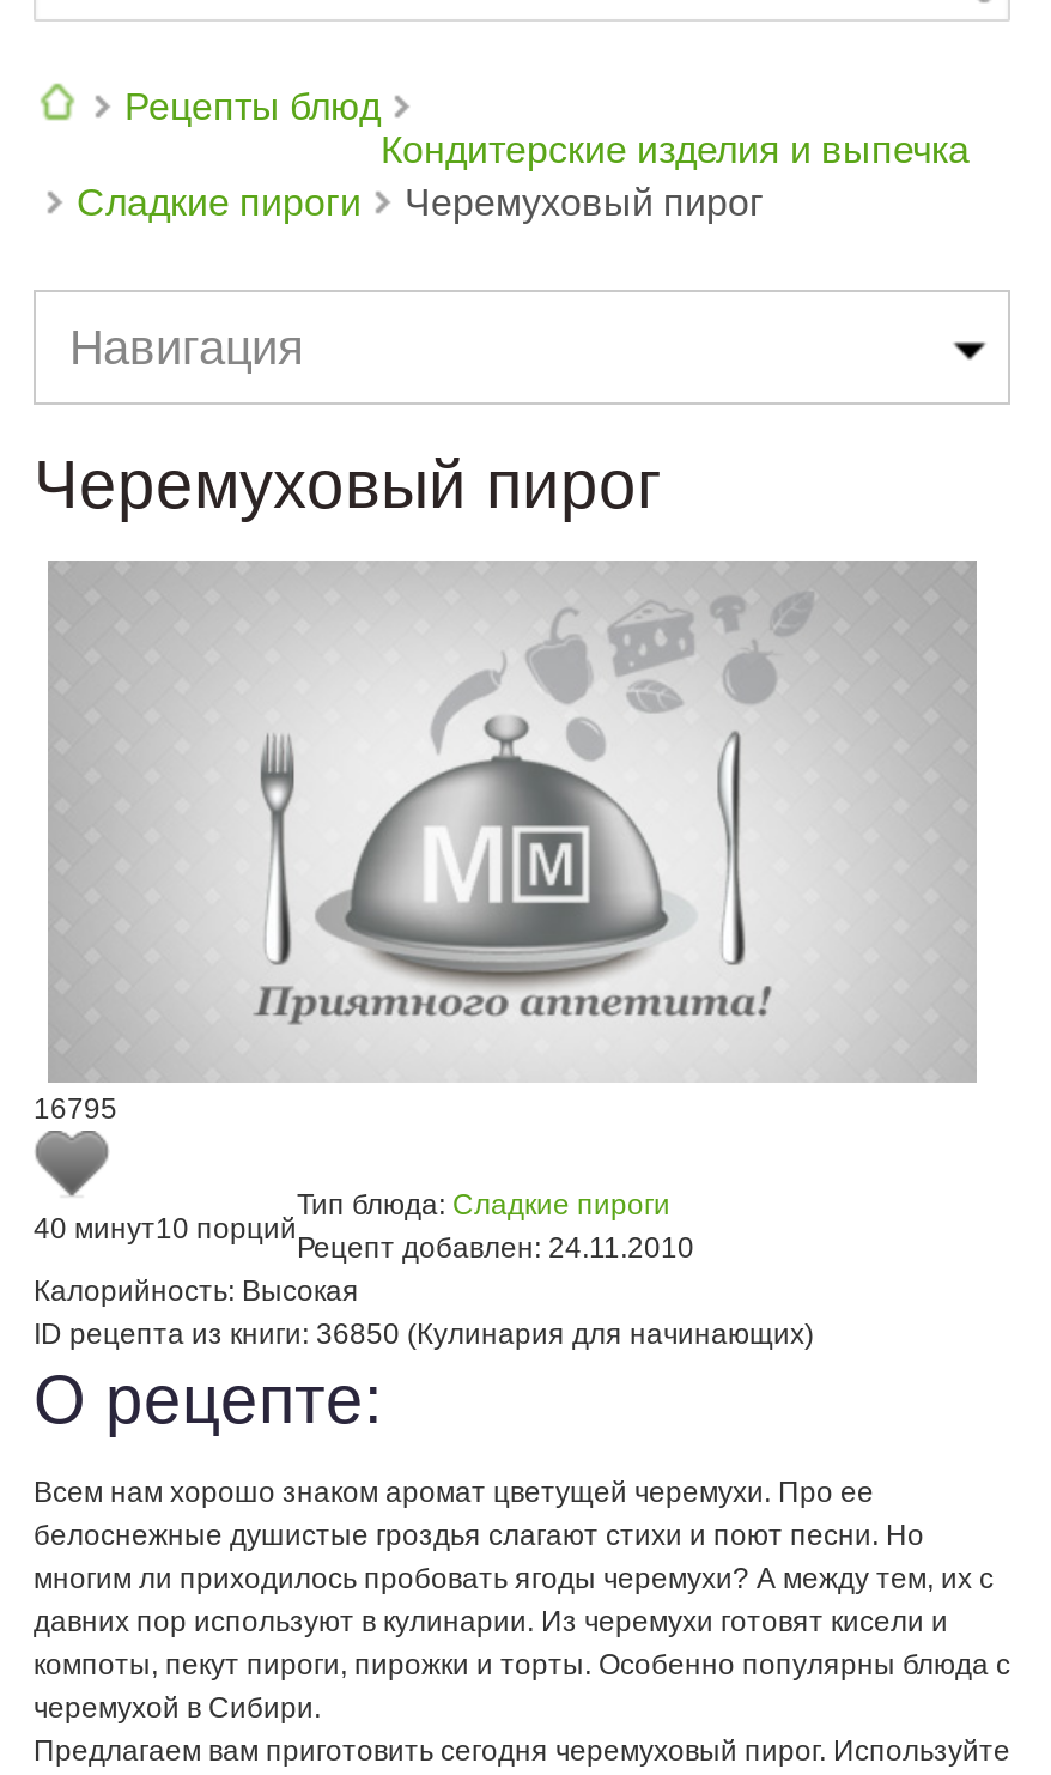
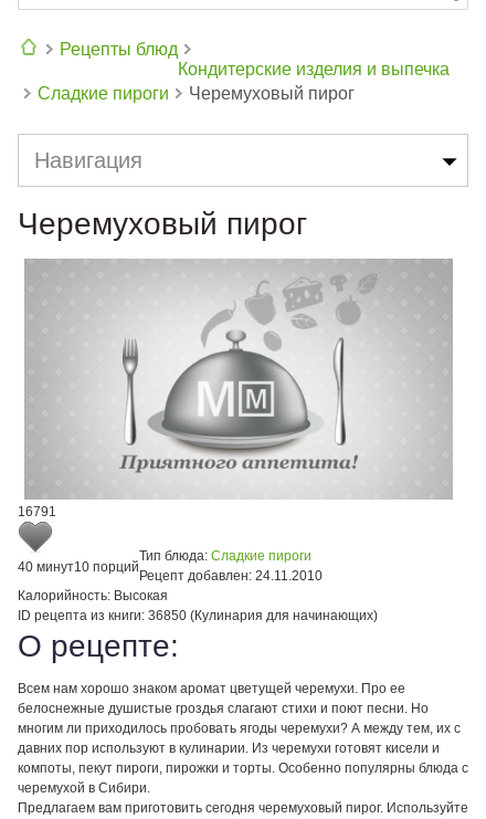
[34,1092,117,1126] 16795 -> [18,504,56,519] 16791

